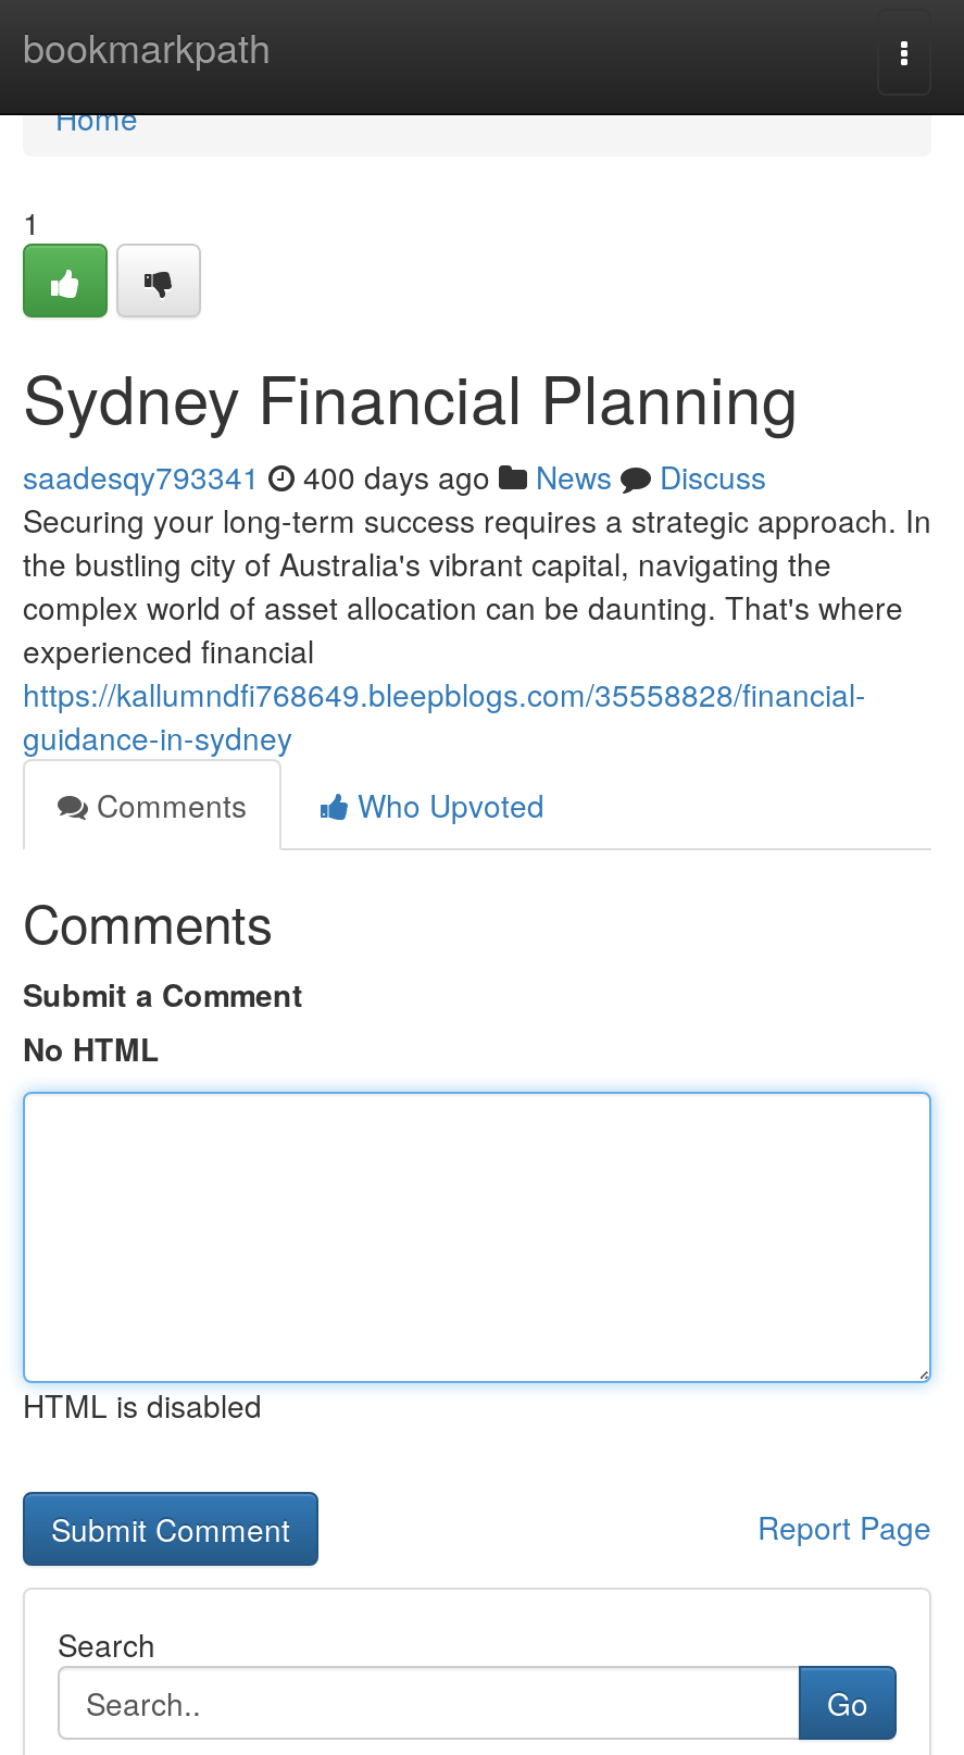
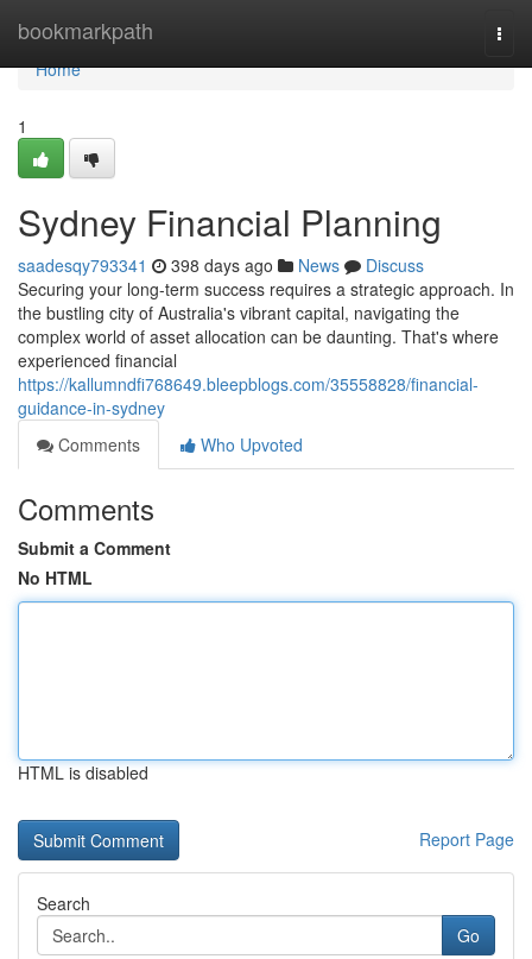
[23,455,766,498] saadesqy793341 400 days ago News Discuss -> [18,253,424,277] saadesqy793341 398 days ago News Discuss

